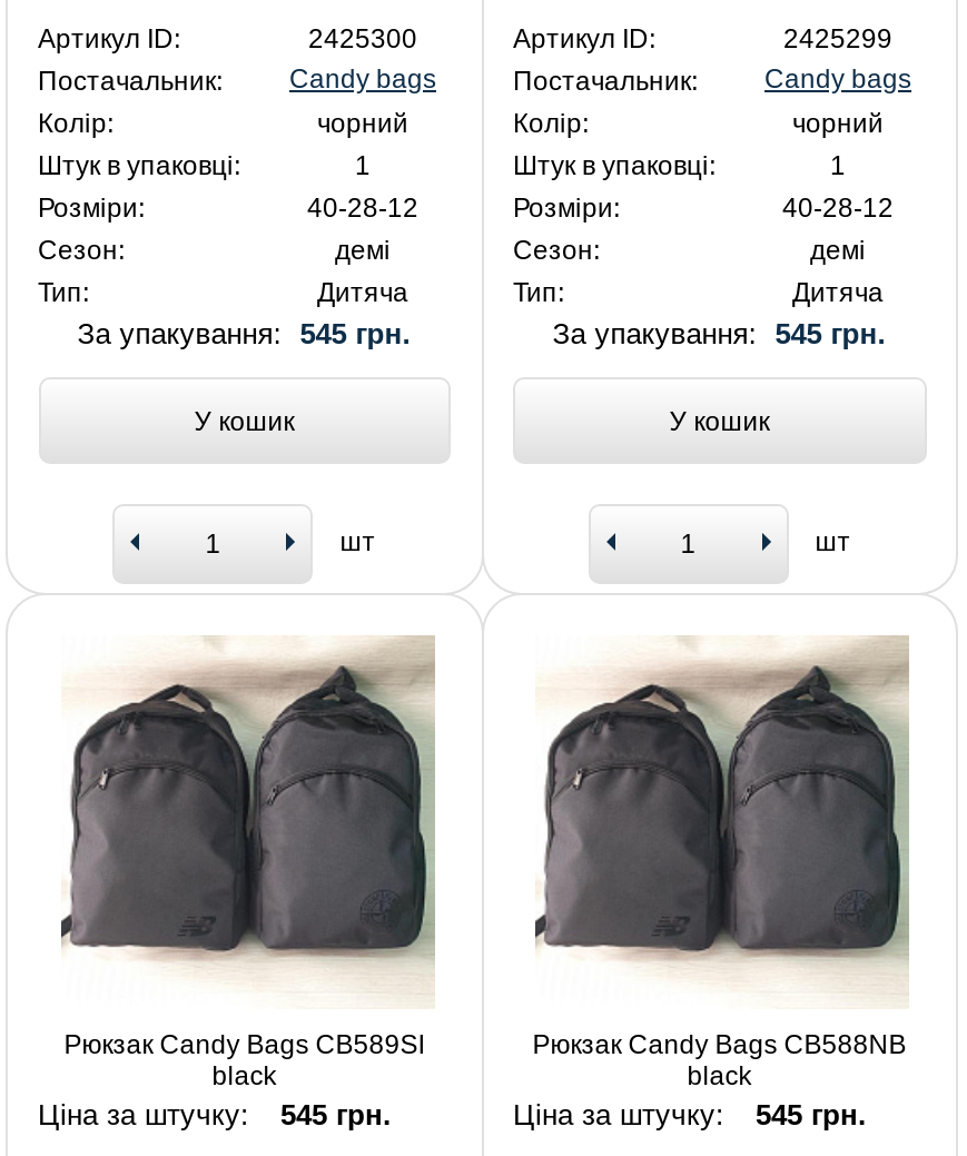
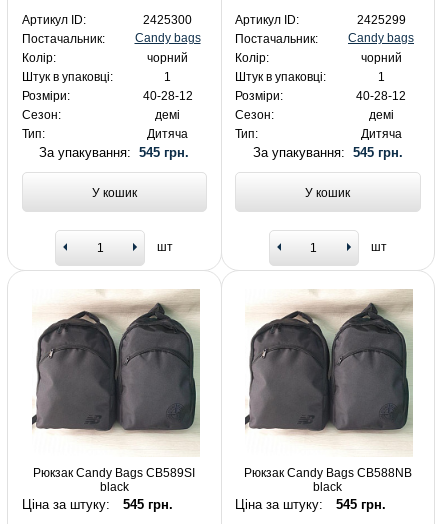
[38,1098,258,1131] Ціна за штучку: -> [21,497,109,512] Ціна за штуку:
[513,1098,733,1131] Ціна за штучку: -> [235,497,323,512] Ціна за штуку:

